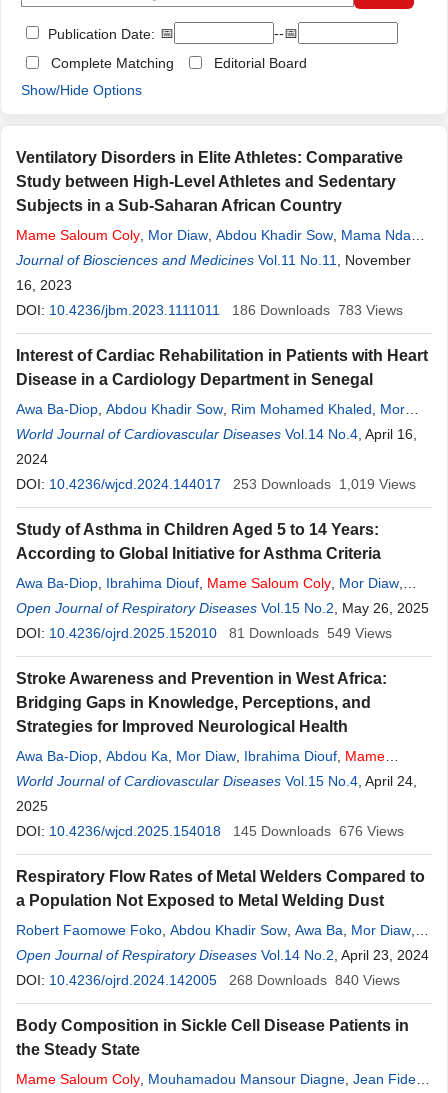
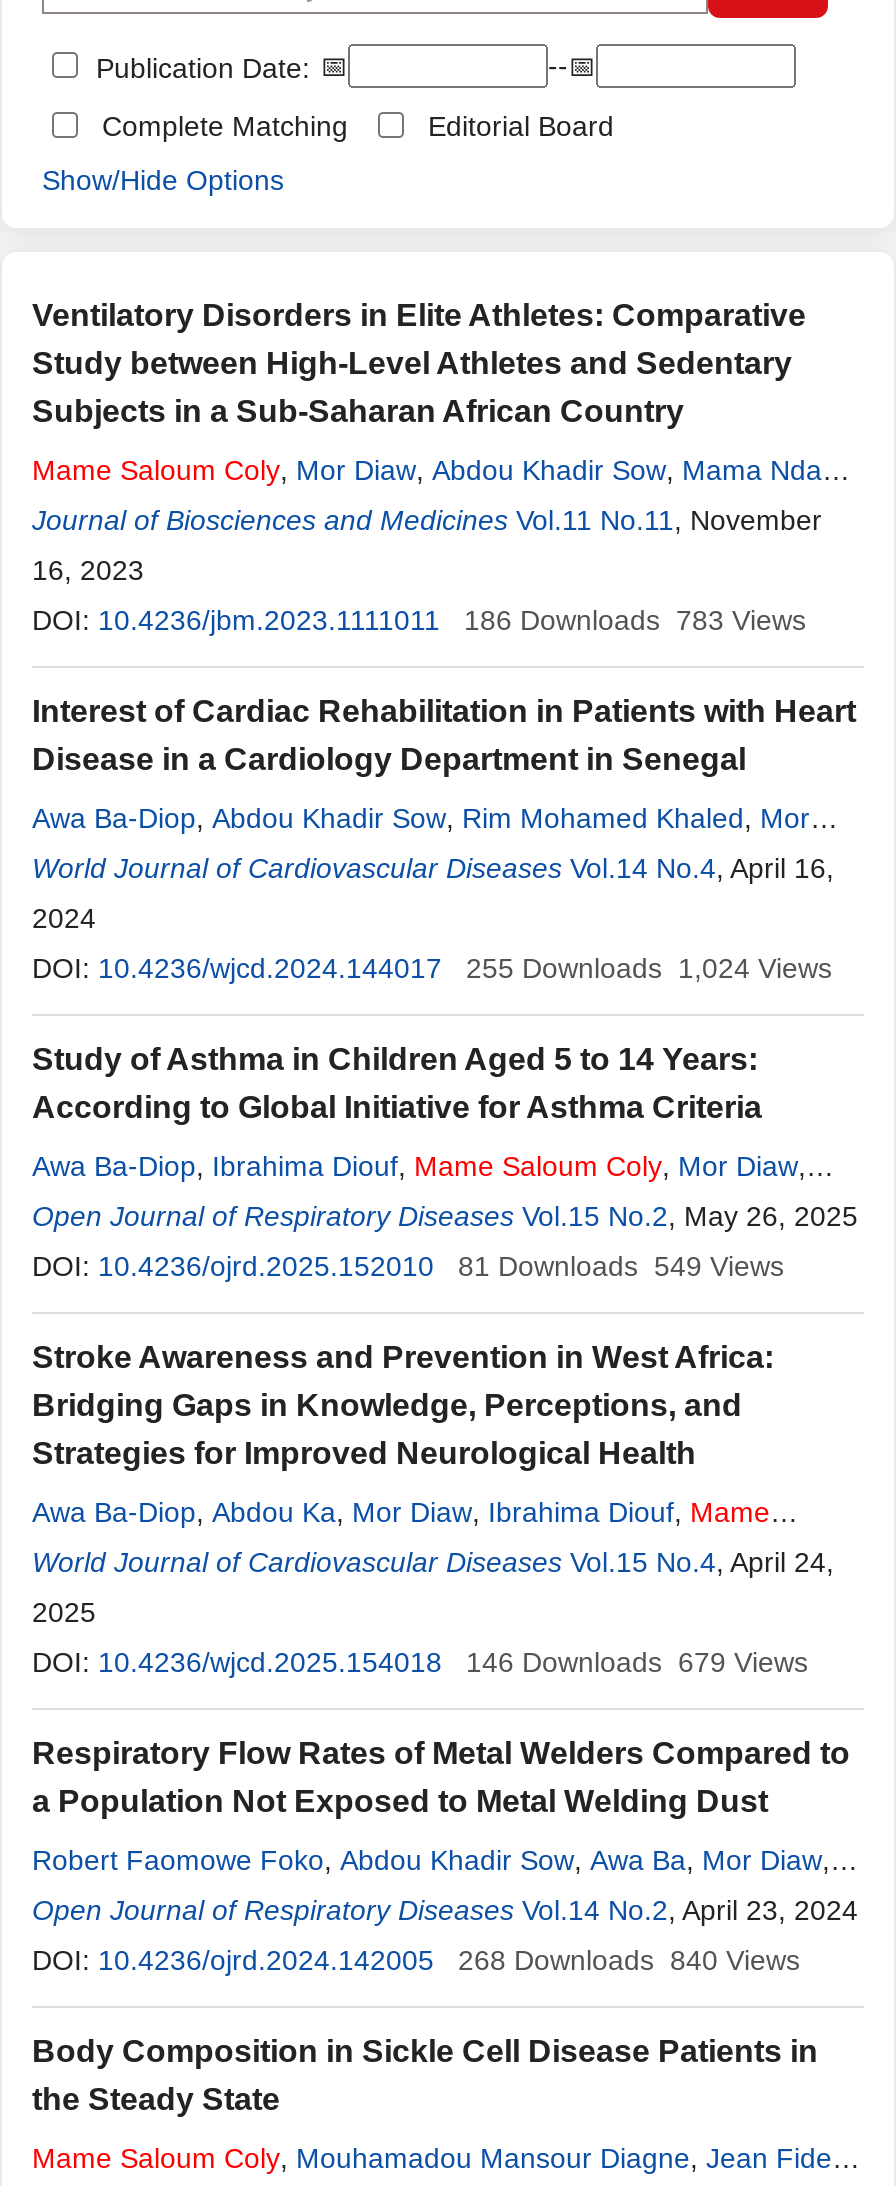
[233,476,416,492] 253 Downloads 1,019 Views -> [466,952,832,984] 255 Downloads 1,024 Views
[233,823,404,839] 145 Downloads 676 Views -> [466,1646,808,1678] 146 Downloads 679 Views

